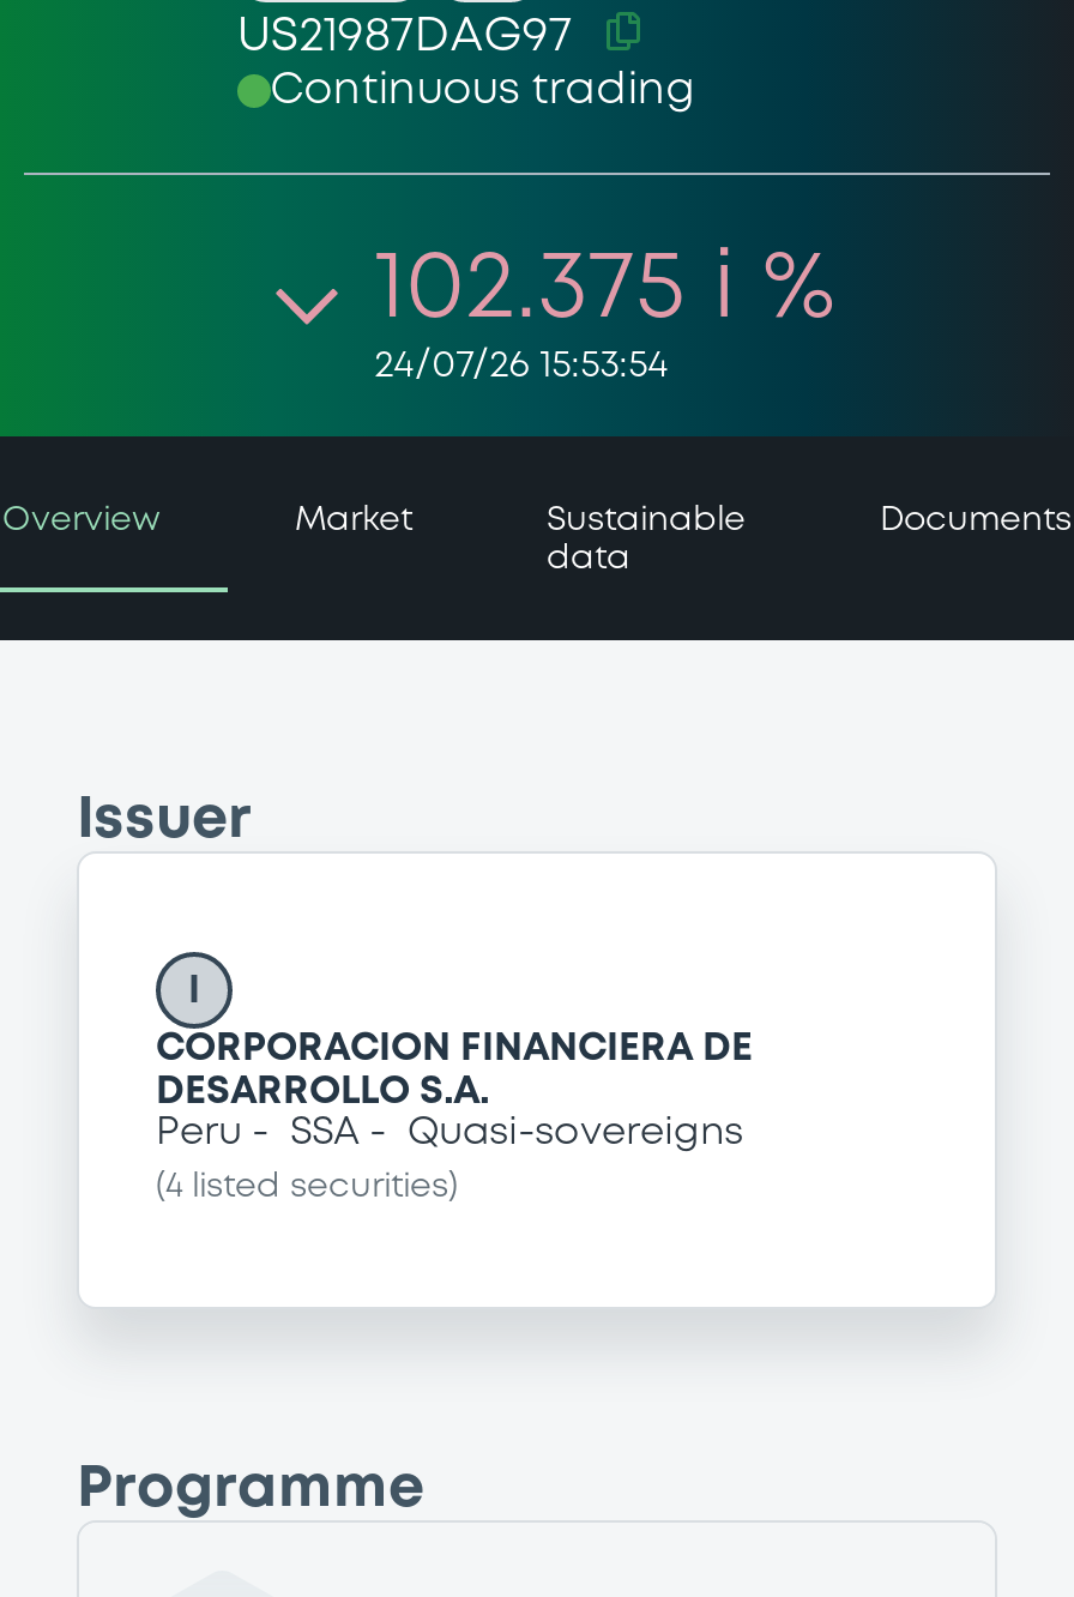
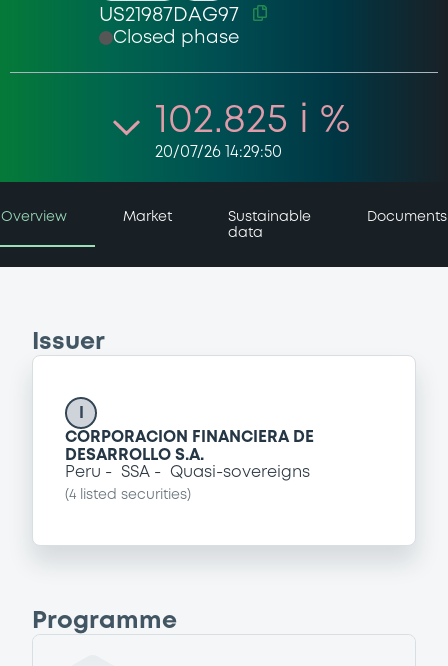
[270,72,695,110] Continuous trading -> [113,30,239,46] Closed phase
[374,246,835,383] 102.375 i % | 24/07/26 15:53:54 -> [155,103,350,160] 102.825 i % | 20/07/26 14:29:50

